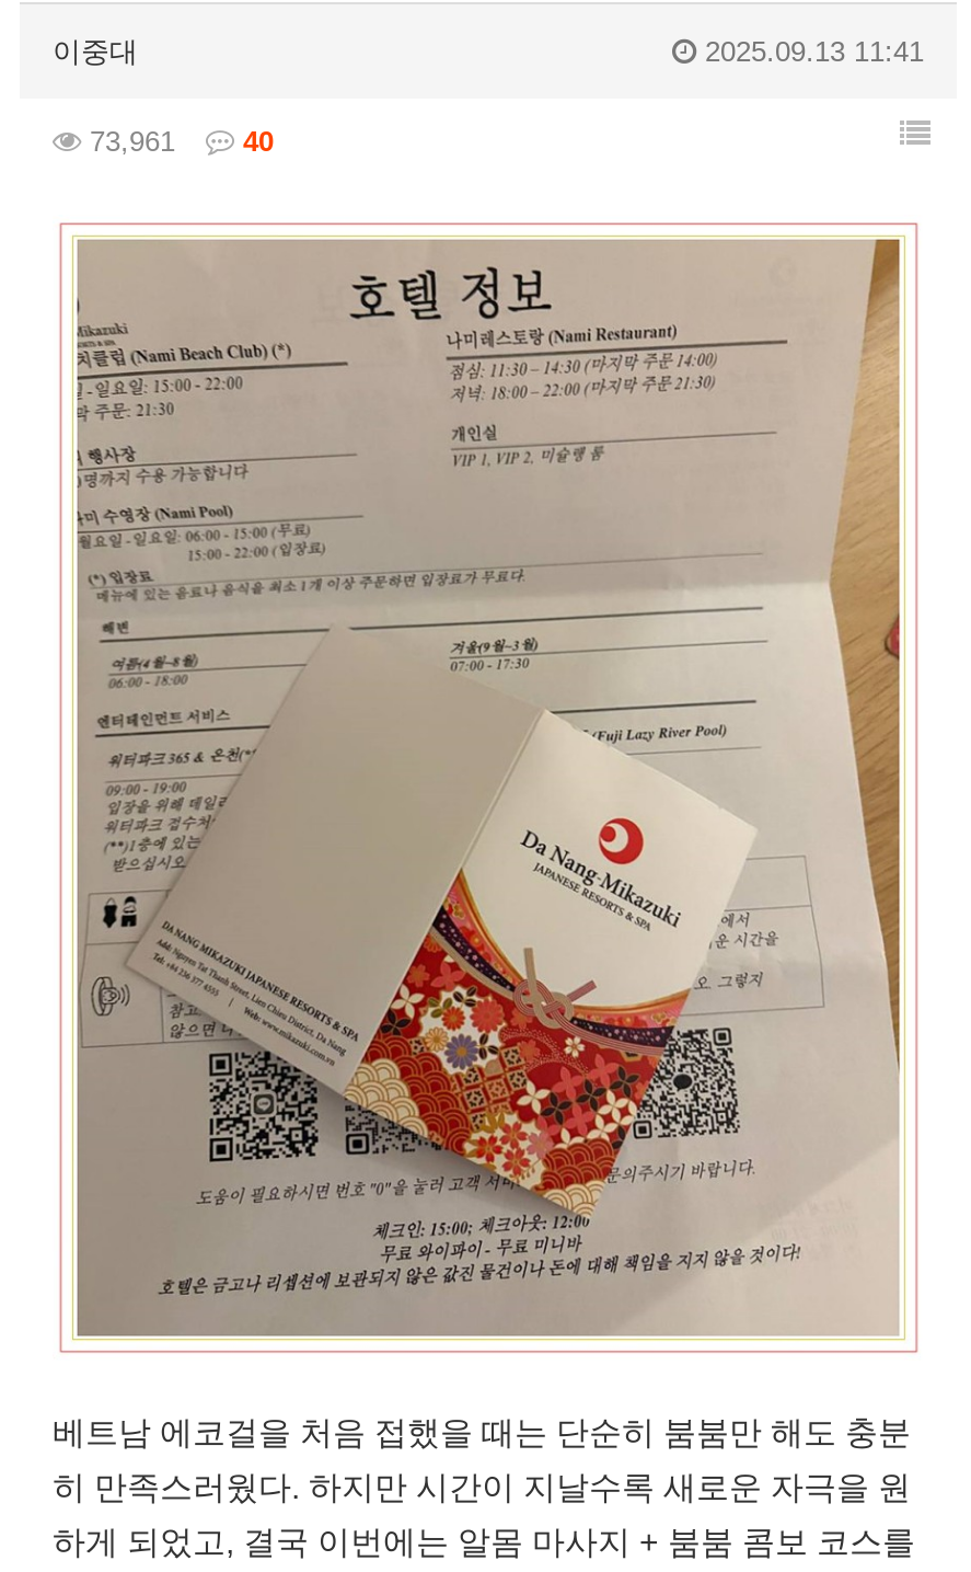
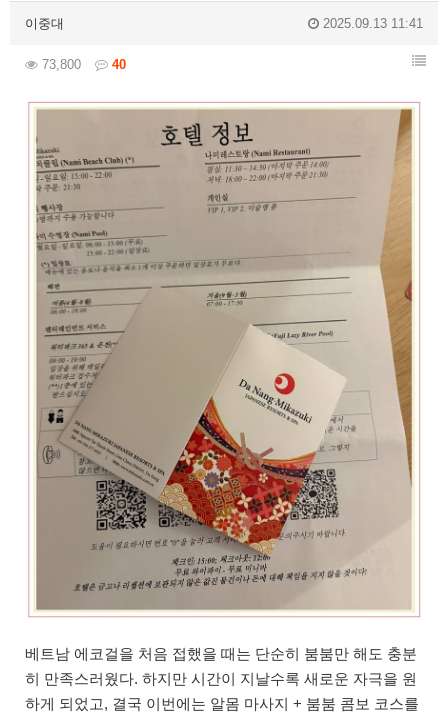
[81,125,175,158] 73,961 -> [38,57,81,72] 73,800

